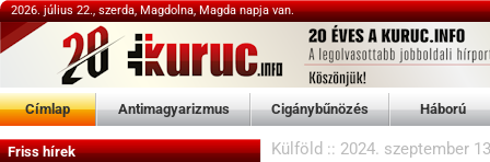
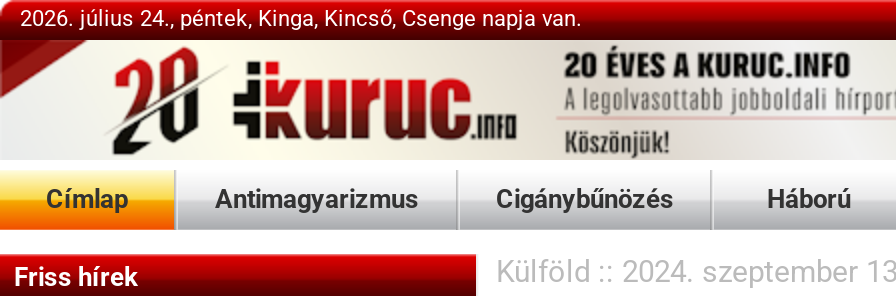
[11,3,294,18] 2026. július 22., szerda, Magdolna, Magda napja van. -> [20,6,582,32] 2026. július 24., péntek, Kinga, Kincső, Csenge napja van.

